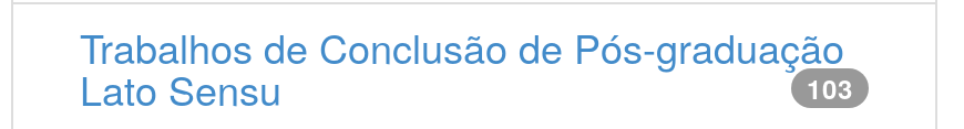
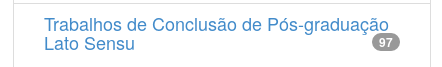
[807,68,853,108] 103 -> [379,33,393,51] 97

